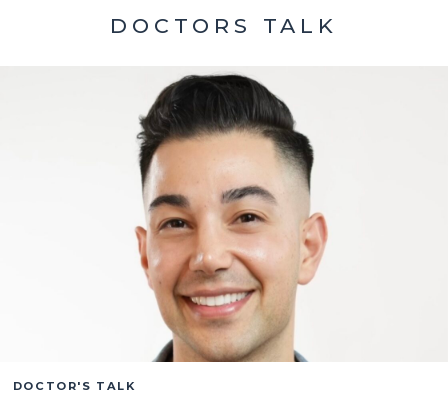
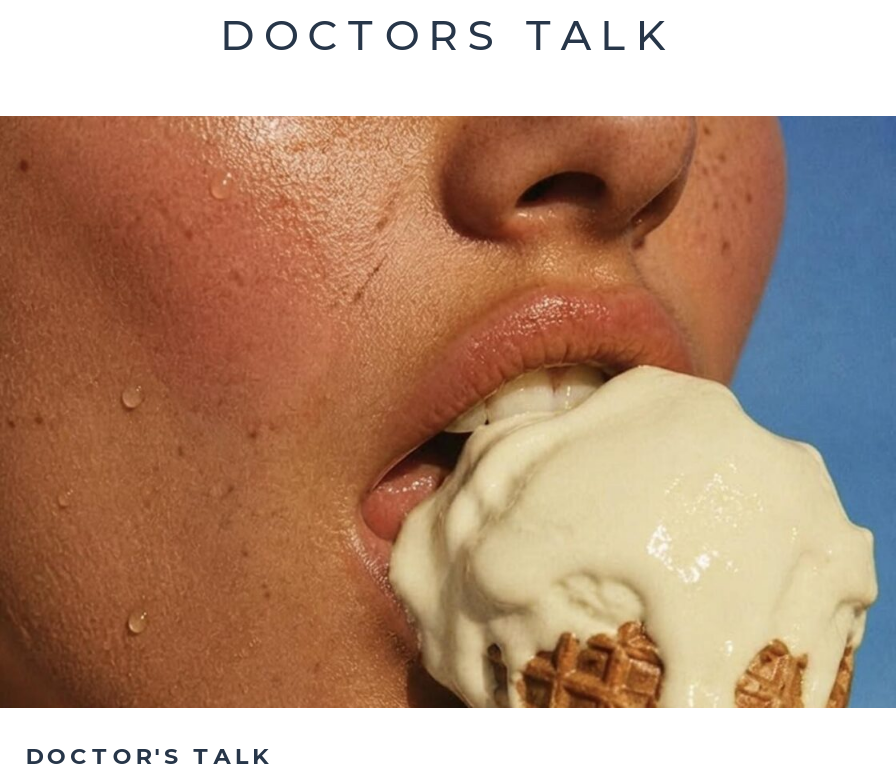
[3,66,445,363] [image] -> [6,114,890,710] [image]

